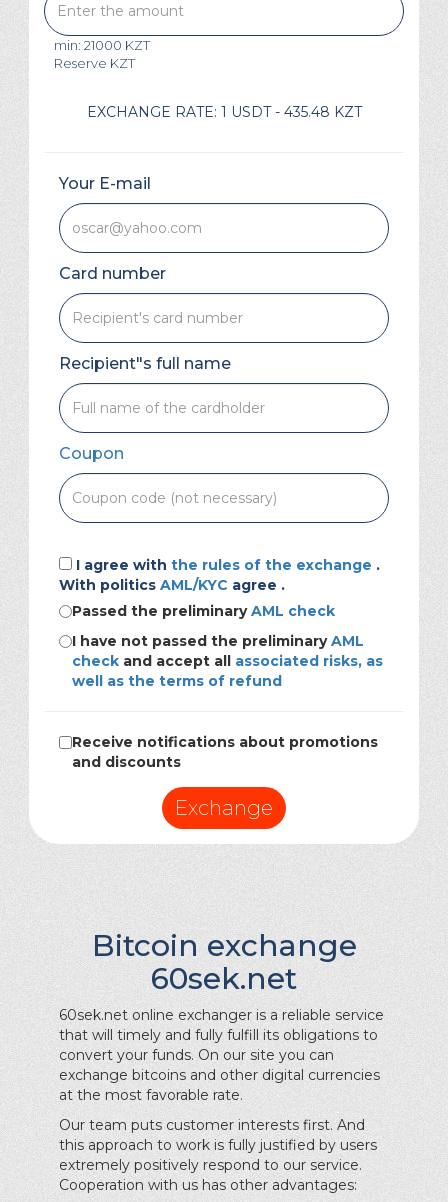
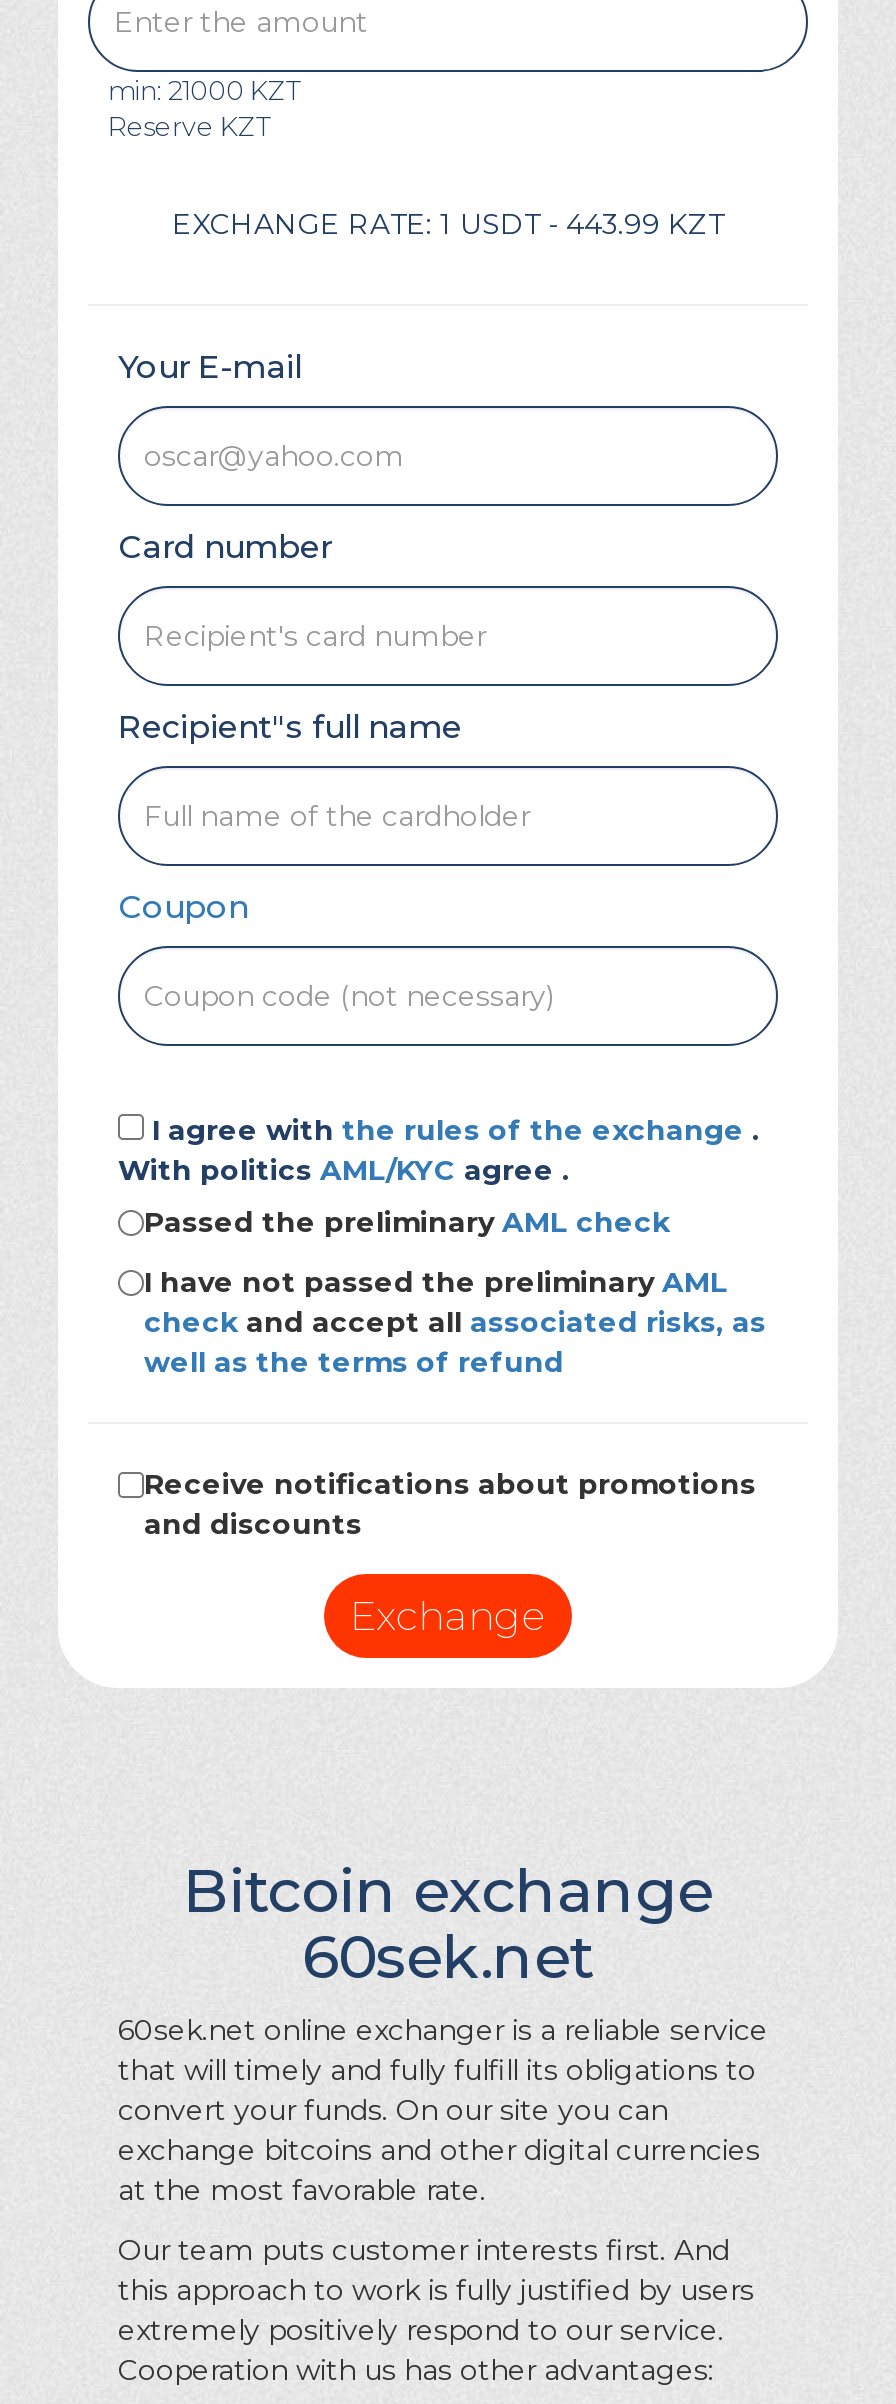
[86,103,361,121] EXCHANGE RATE: 1 USDT - 435.48 KZT -> [172,206,724,242] EXCHANGE RATE: 1 USDT - 443.99 KZT

